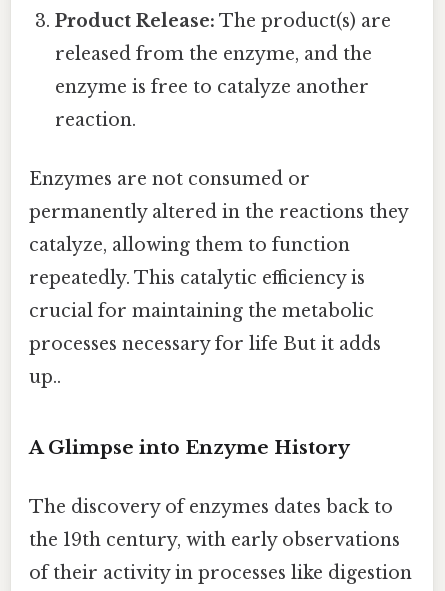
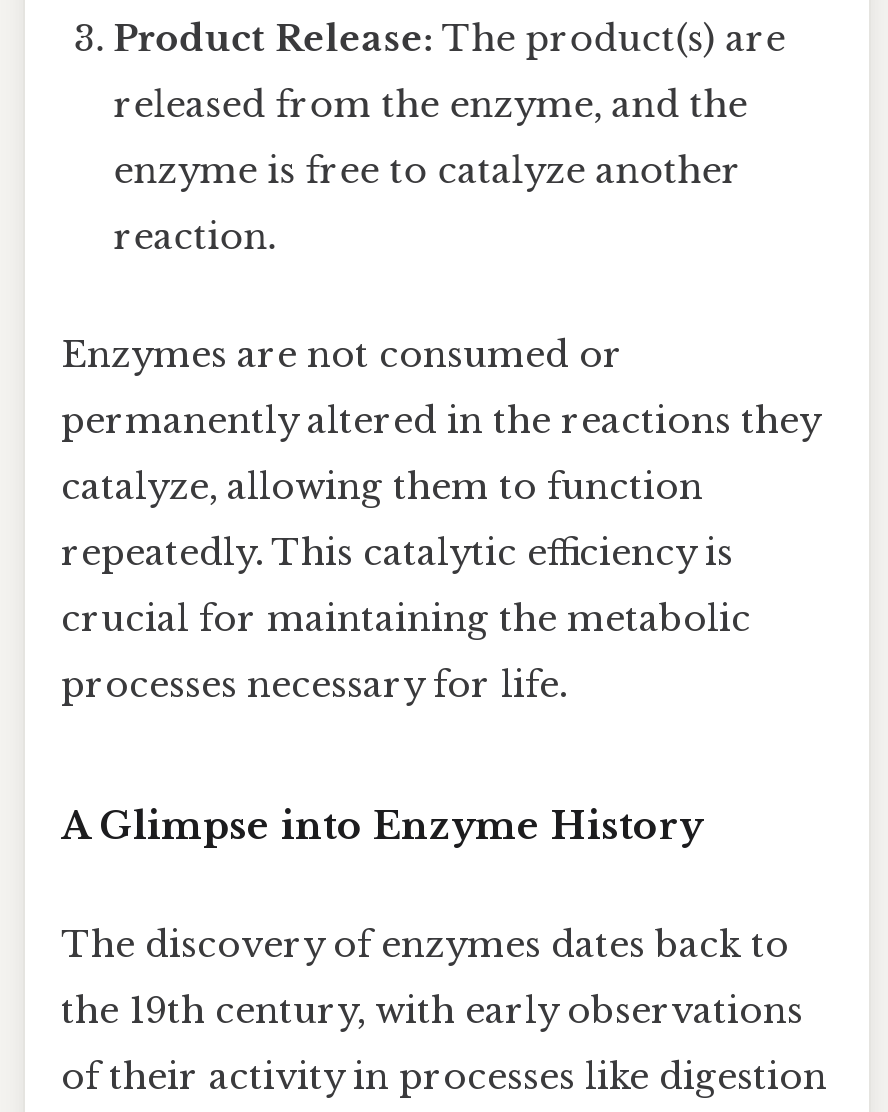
[29,333,381,388] processes necessary for life But it adds | up.. -> [61,663,567,707] processes necessary for life.

